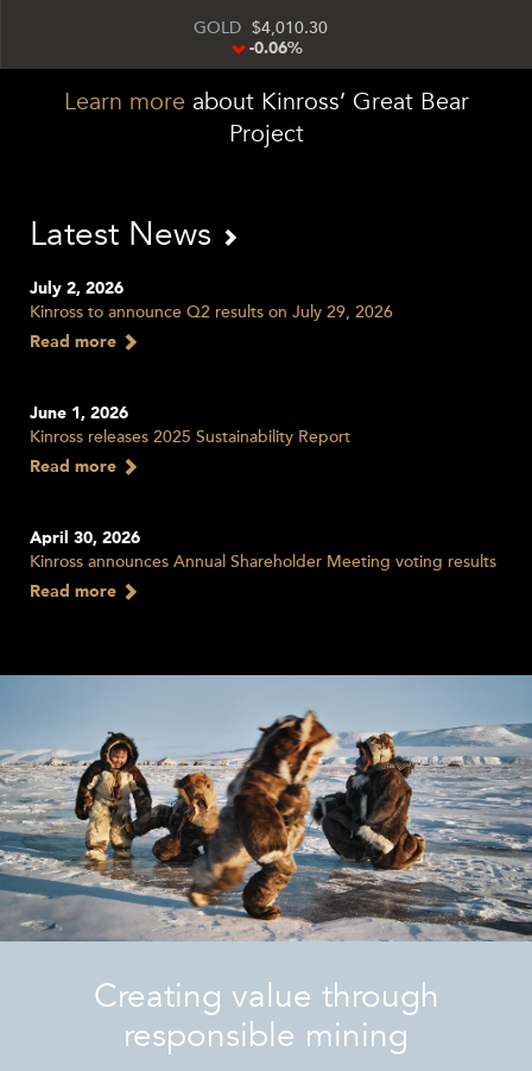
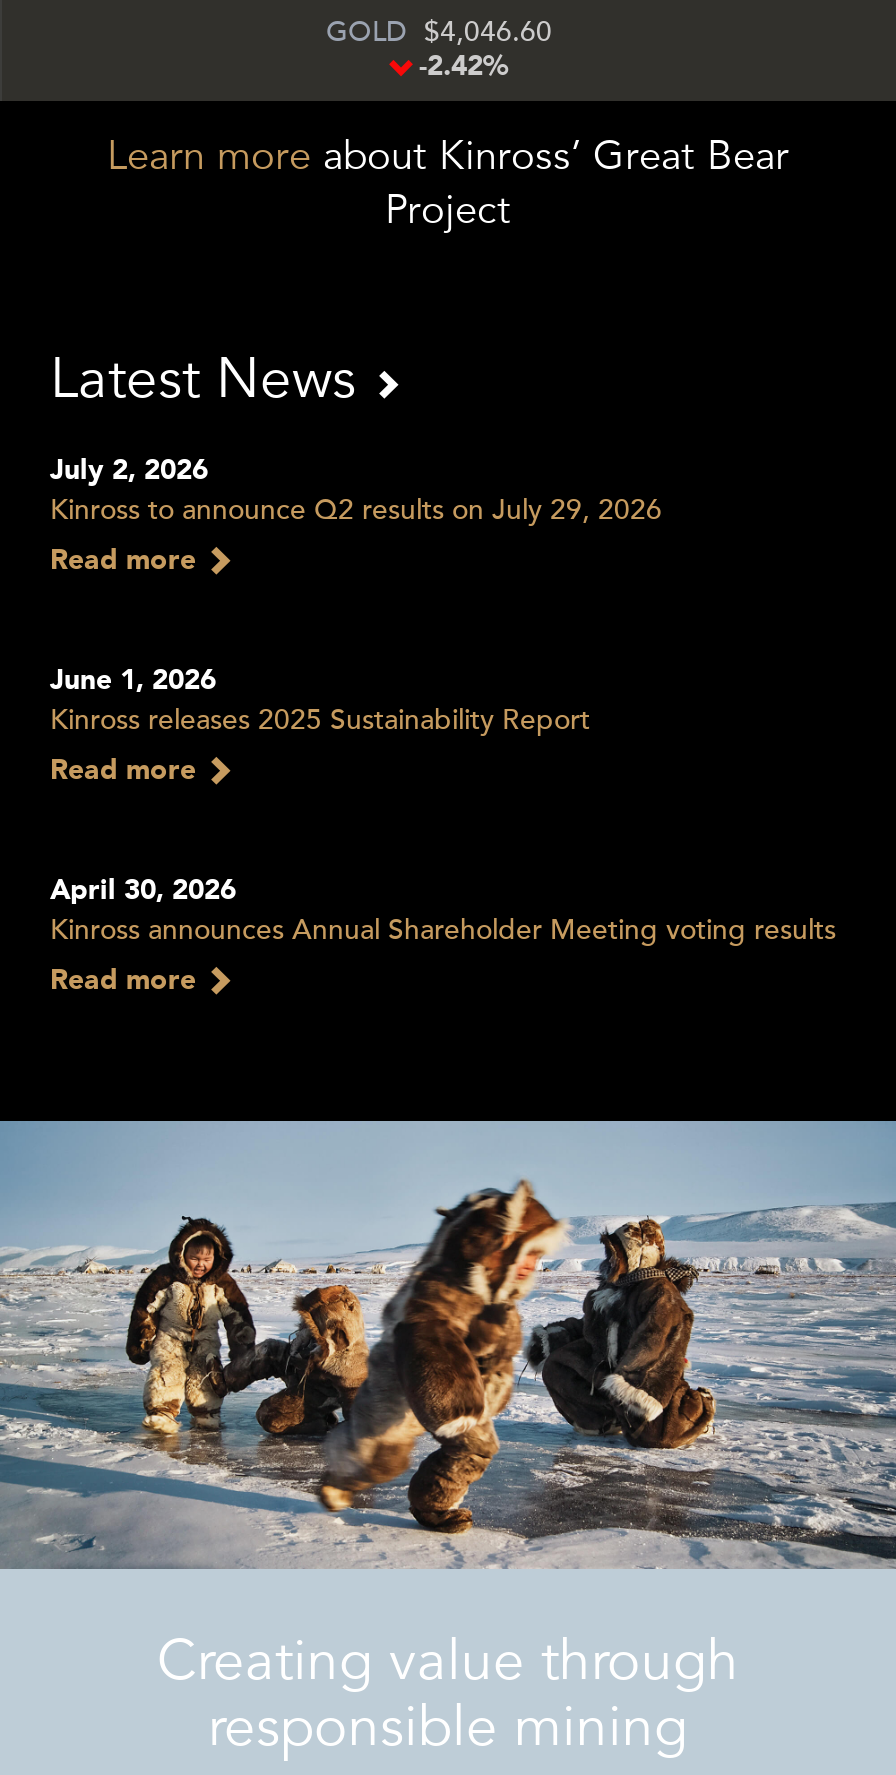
[194,18,328,38] GOLD 4,010.30 -> [326,15,552,49] GOLD 4,046.60
[249,40,302,57] -0.06% -> [419,53,509,81] -2.42%

